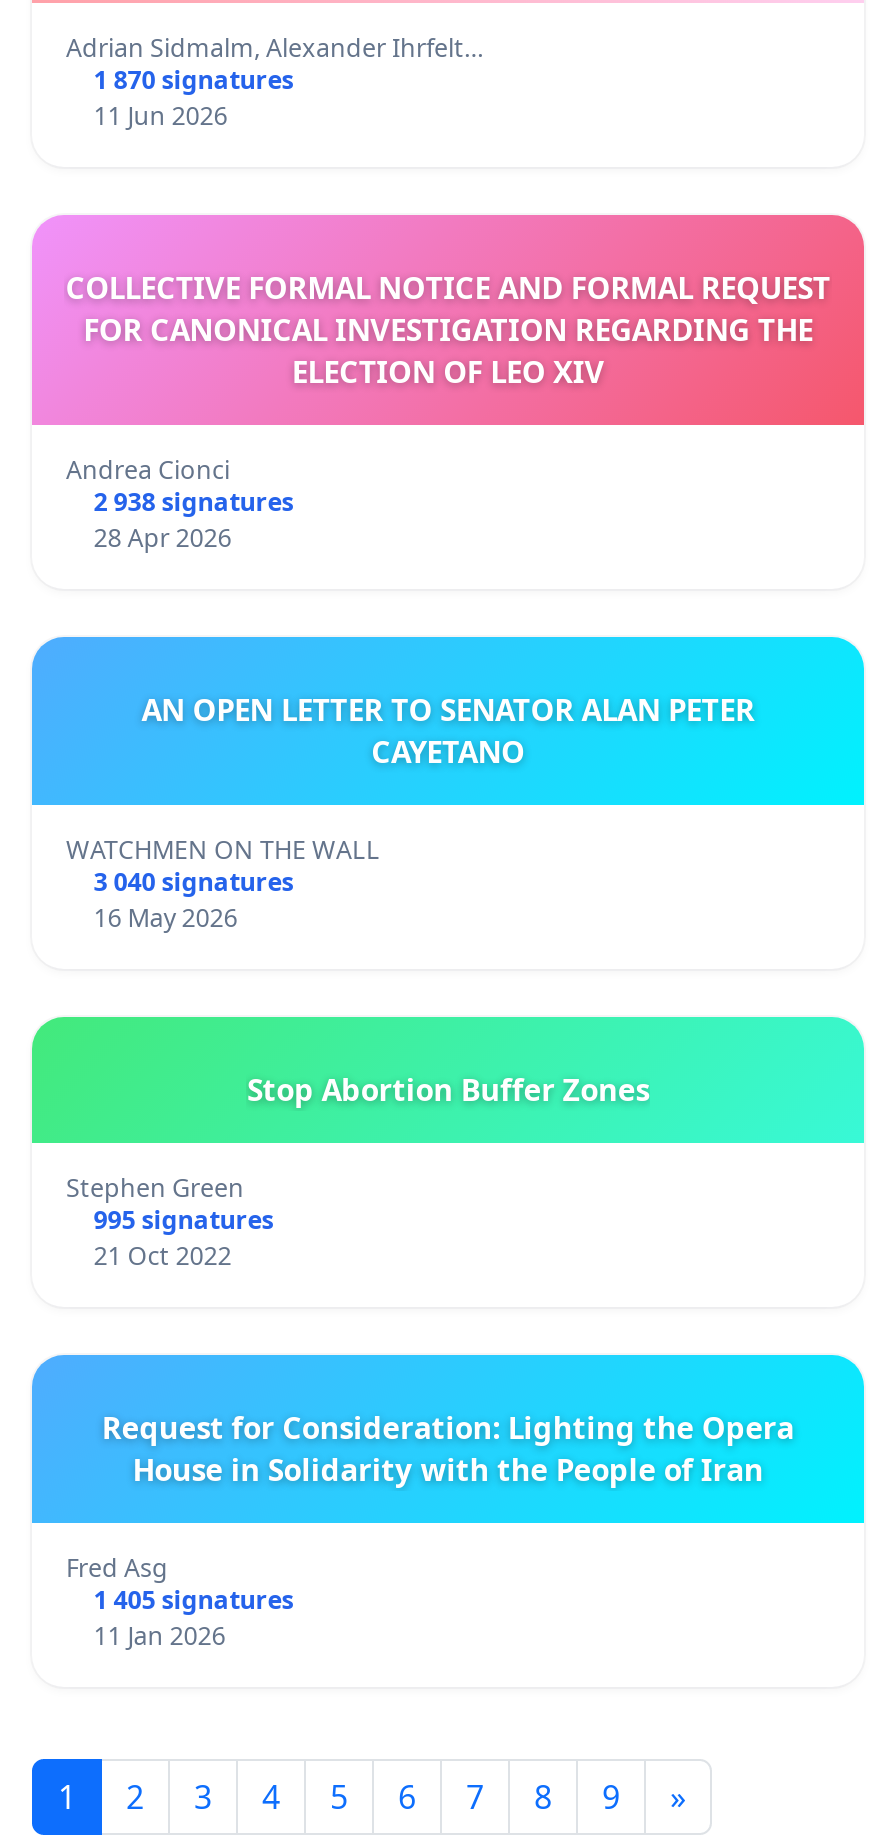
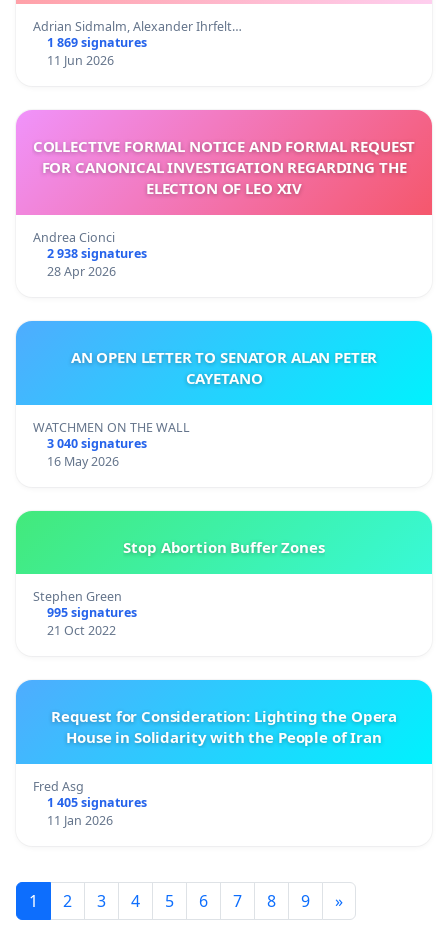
[94,63,294,97] 1 870 signatures -> [47,34,147,51] 1 869 signatures

